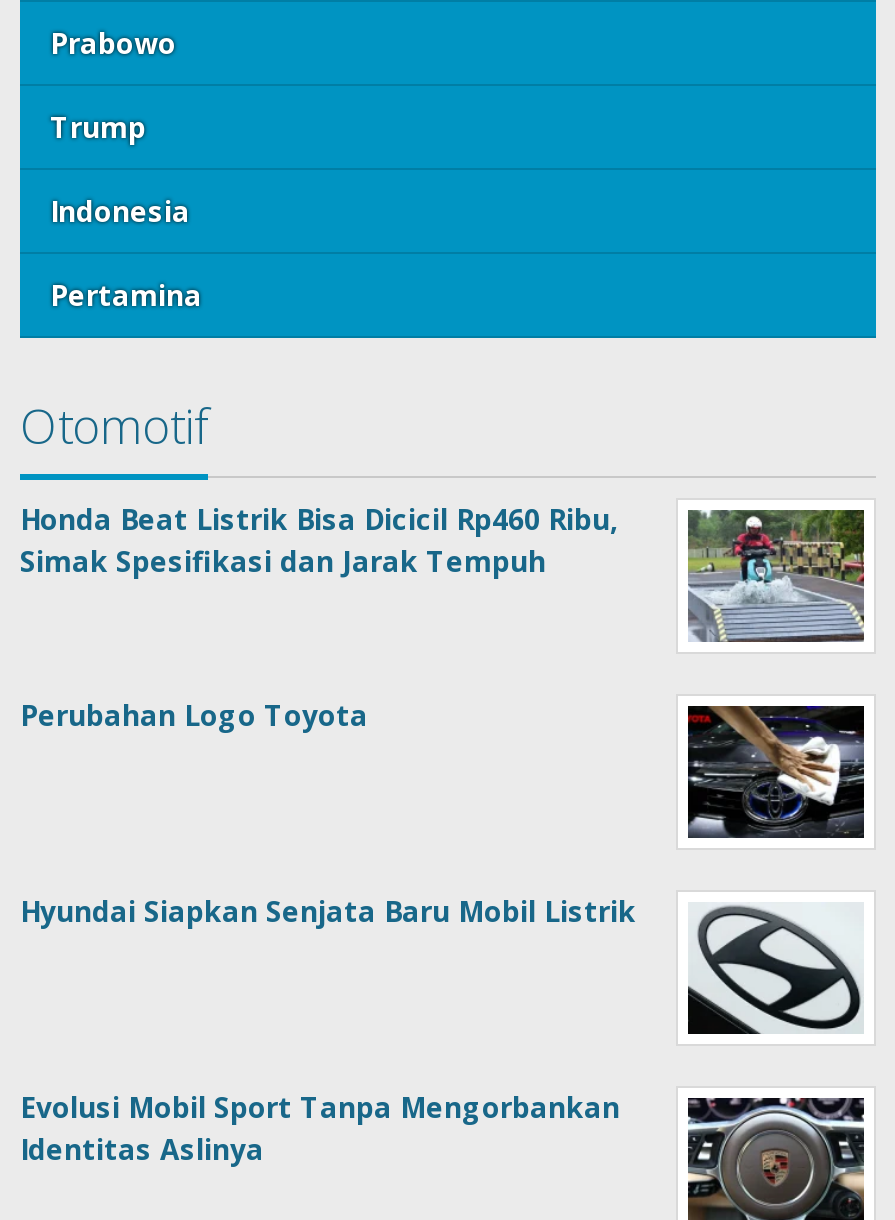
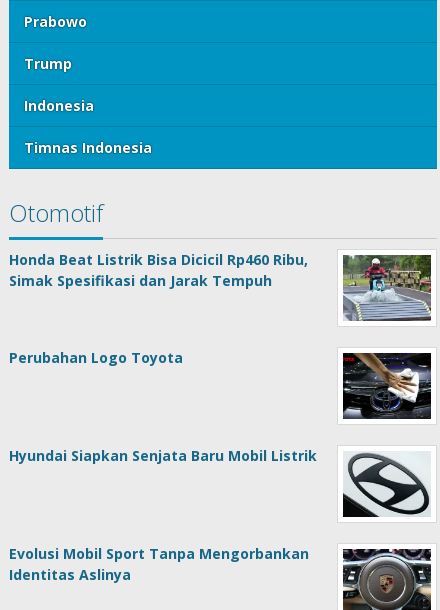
[50,276,202,314] Pertamina -> [24,138,152,157] Timnas Indonesia

